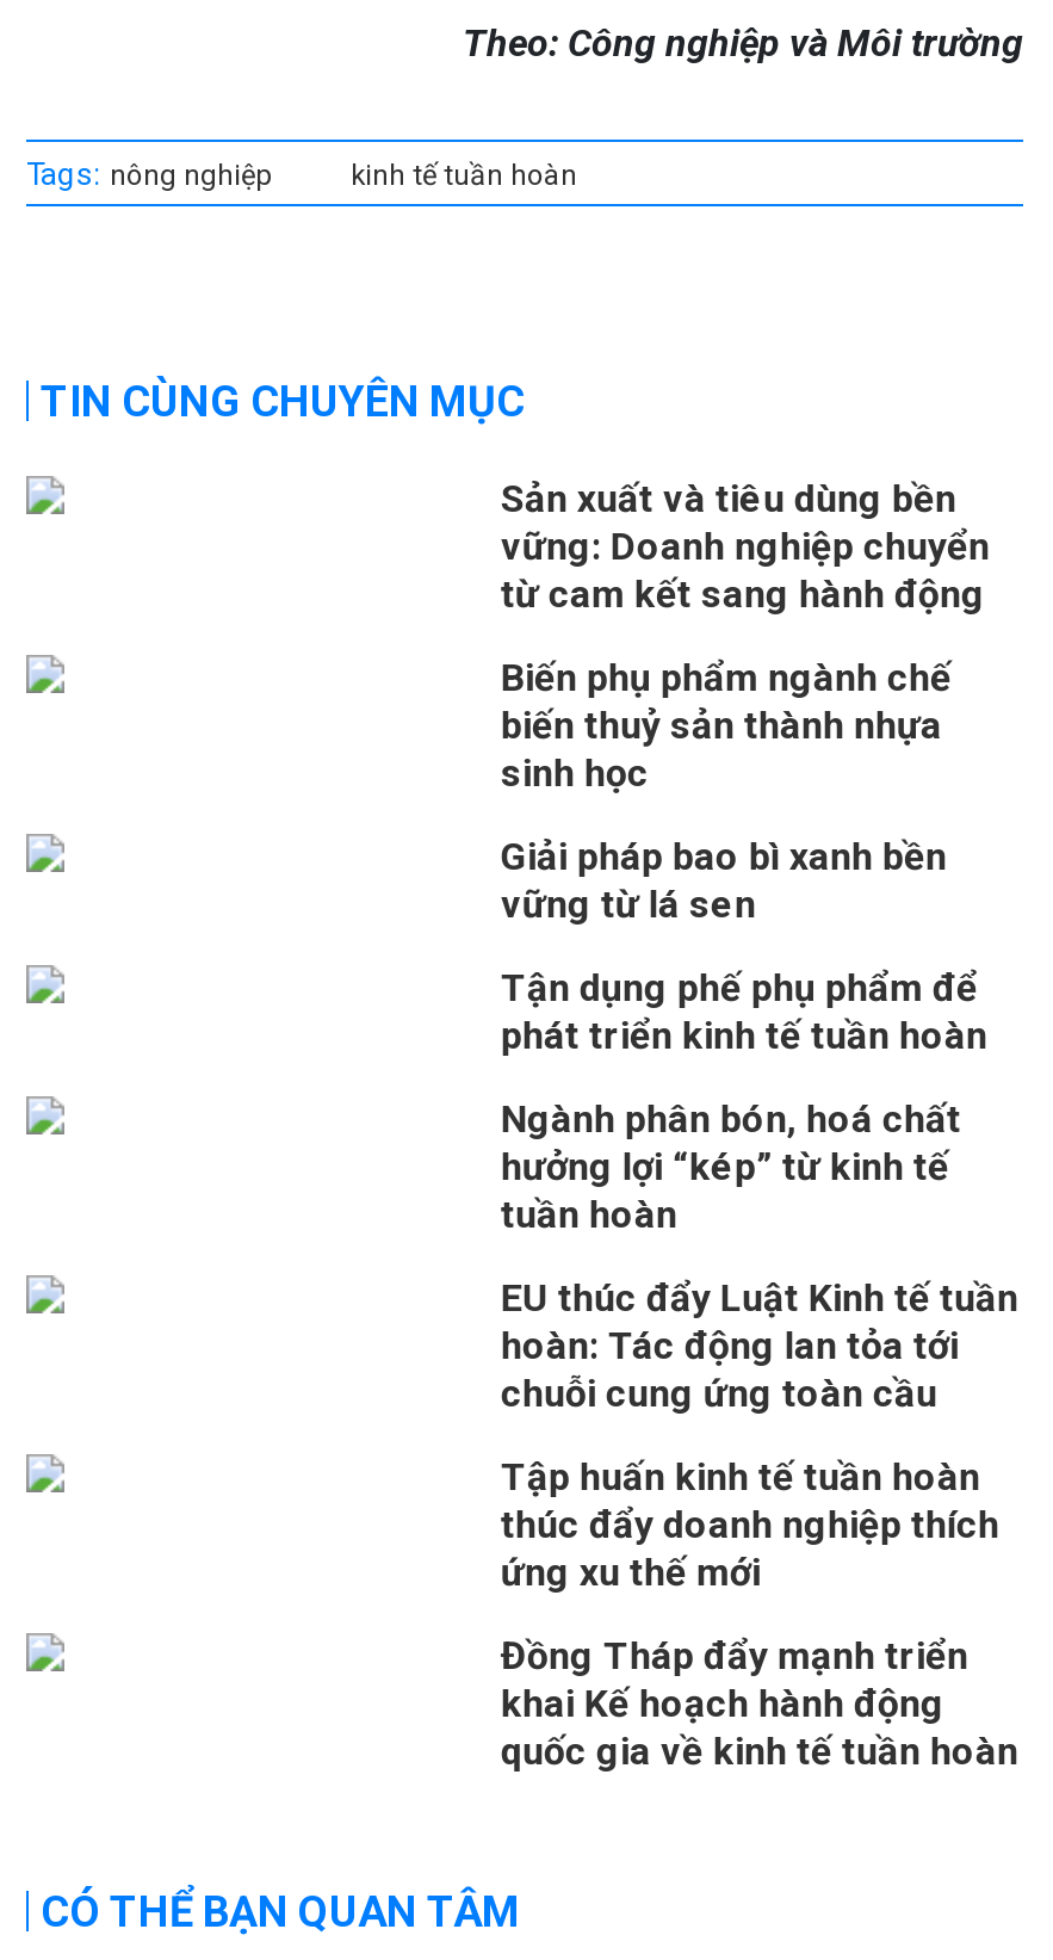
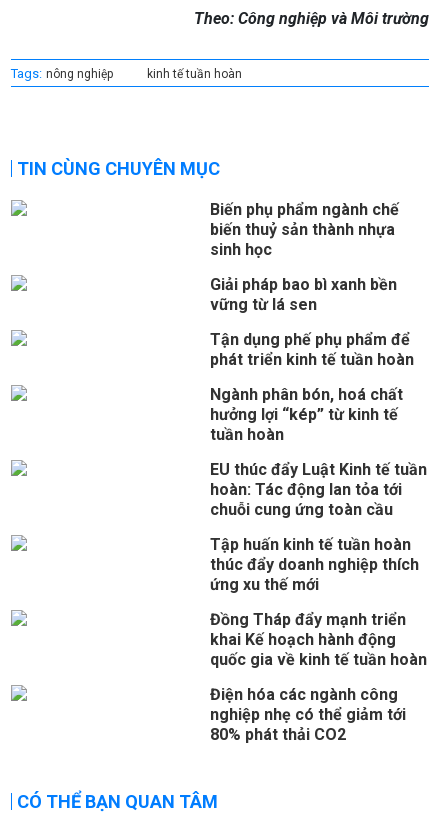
[501,476,990,616] Sản xuất và tiêu dùng bền | vững: Doanh nghiệp chuyển | từ cam kết sang hành động -> none
moved [501,654,1018,1773] -> [210,200,427,669]: Biến phụ phẩm ngành chế | biến thuỷ sản thành nhựa | sinh học | ... | khai Kế hoạch hành động | quốc gia về kinh tế tuần hoàn
none -> [210,685,406,744] Điện hóa các ngành công | nghiệp nhẹ có thể giảm tới | 80% phát thải CO2

